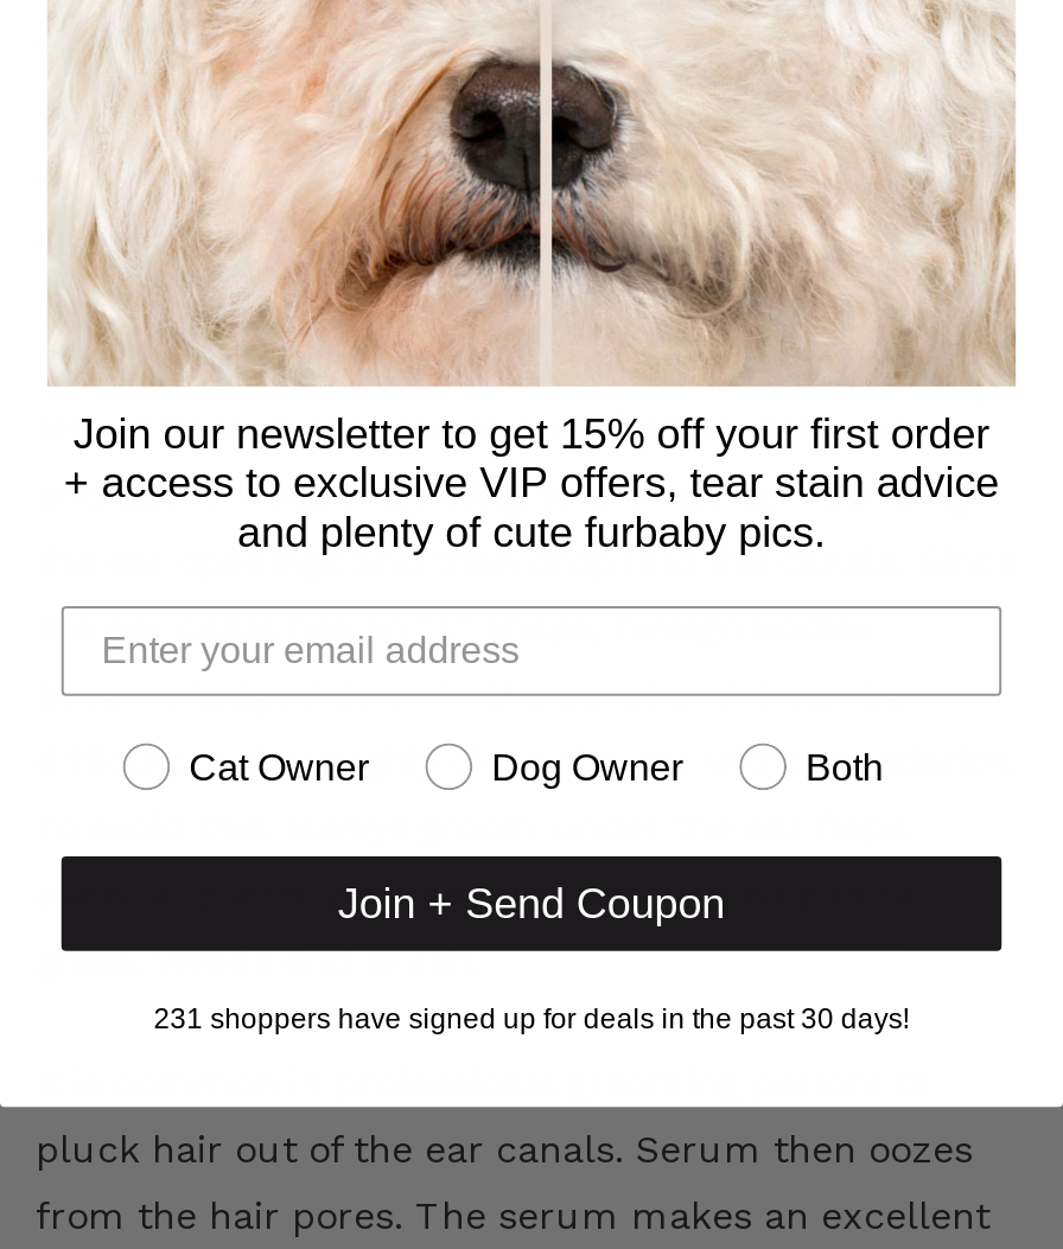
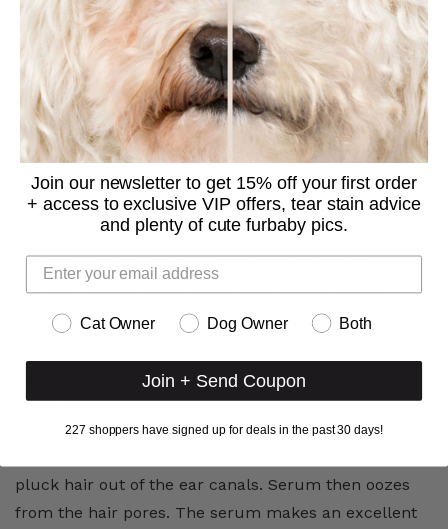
[154,1005,909,1038] 231 shoppers have signed up for deals in the past 30 days! -> [65,423,383,437] 227 shoppers have signed up for deals in the past 30 days!

